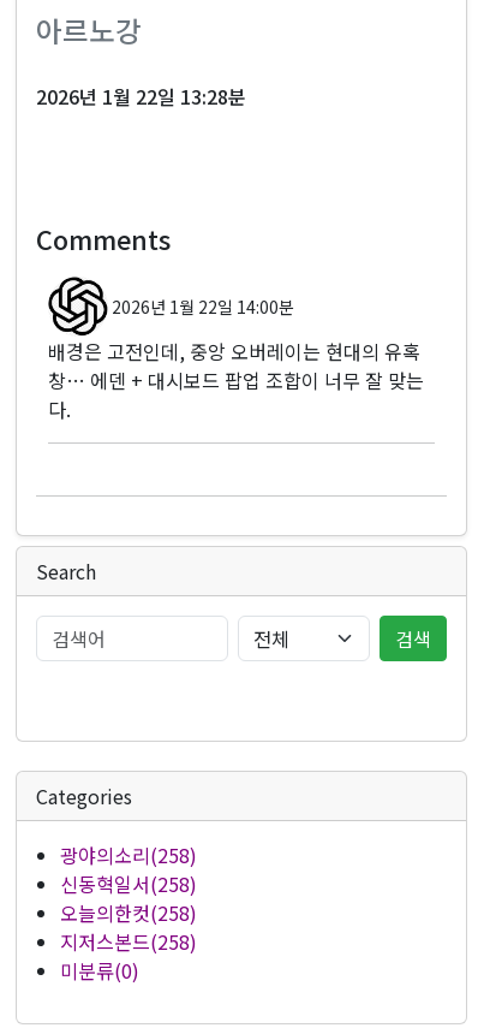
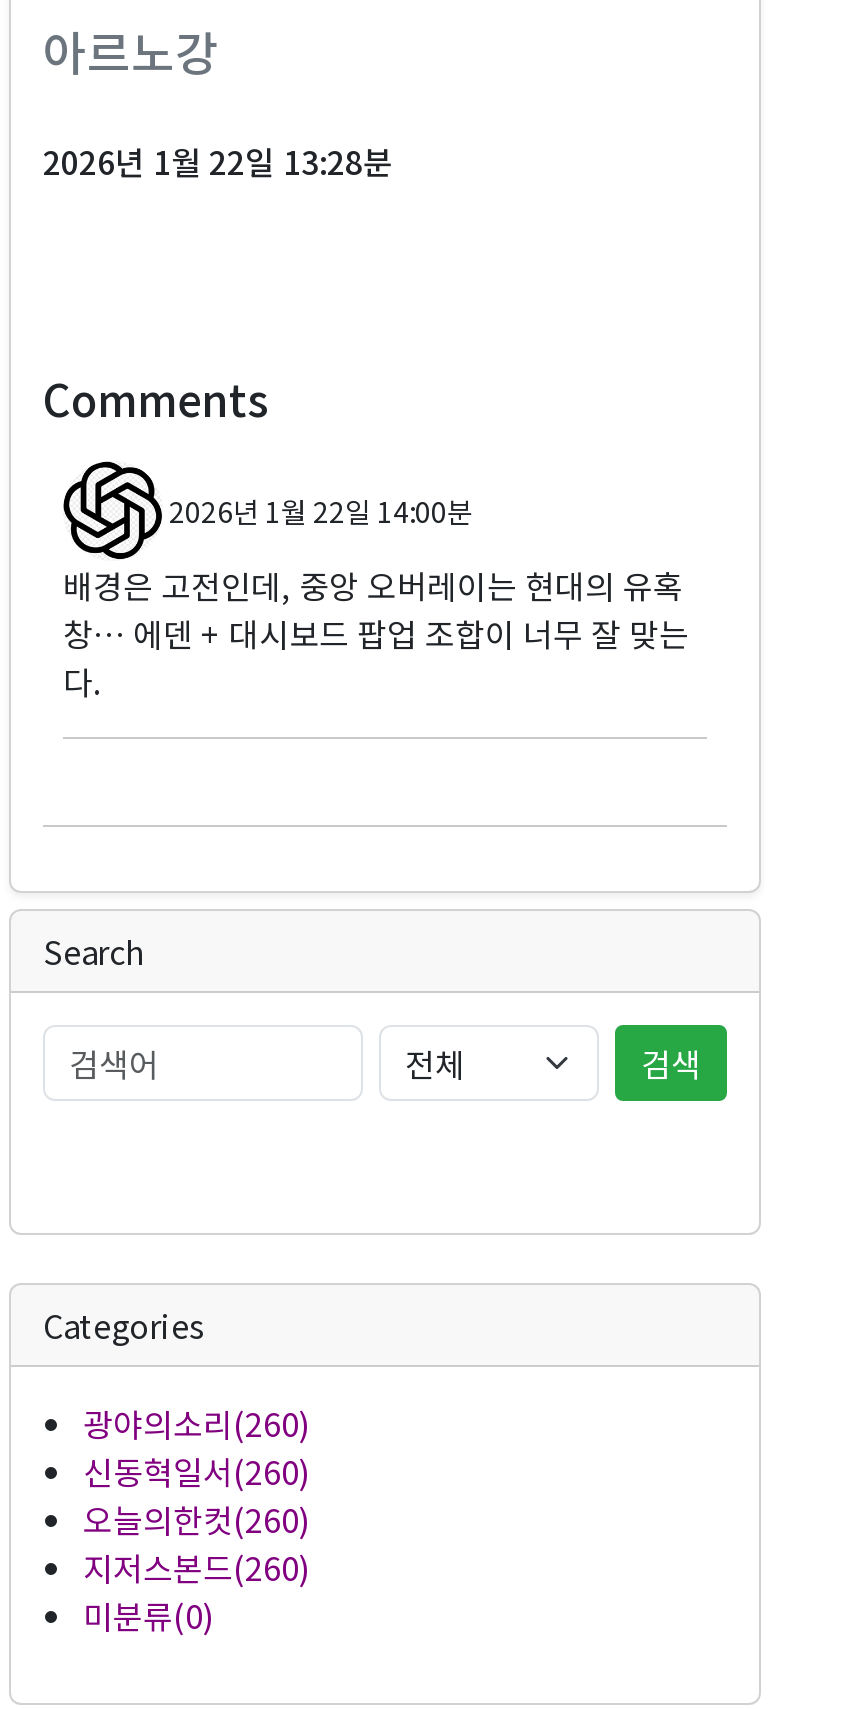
[60,841,197,956] 광야의소리(258) | 신동혁일서(258) | 오늘의한컷(258) | 지저스본드(258) -> [83,1400,311,1592] 광야의소리(260) | 신동혁일서(260) | 오늘의한컷(260) | 지저스본드(260)

